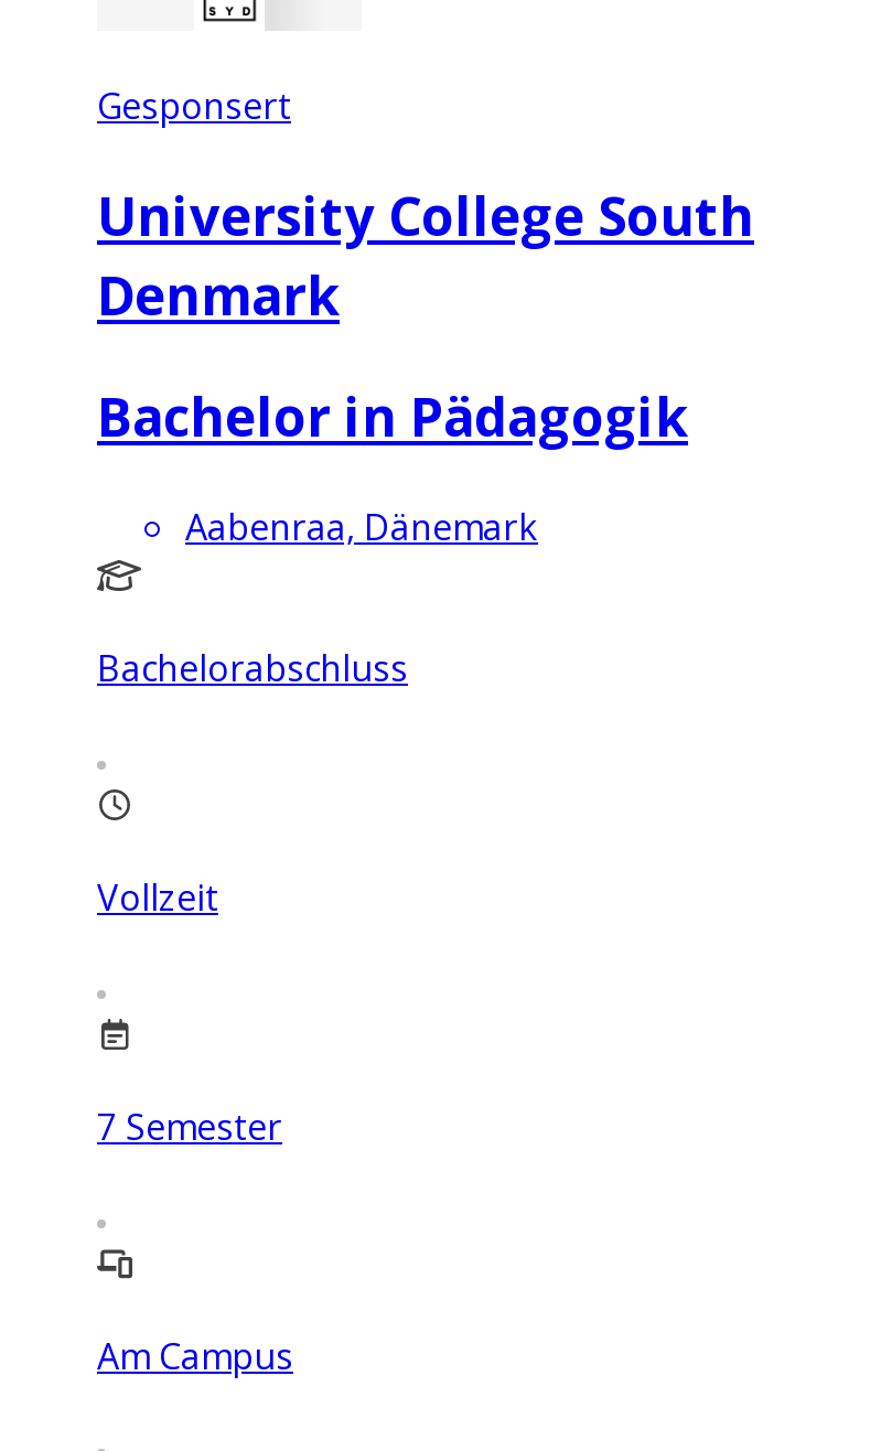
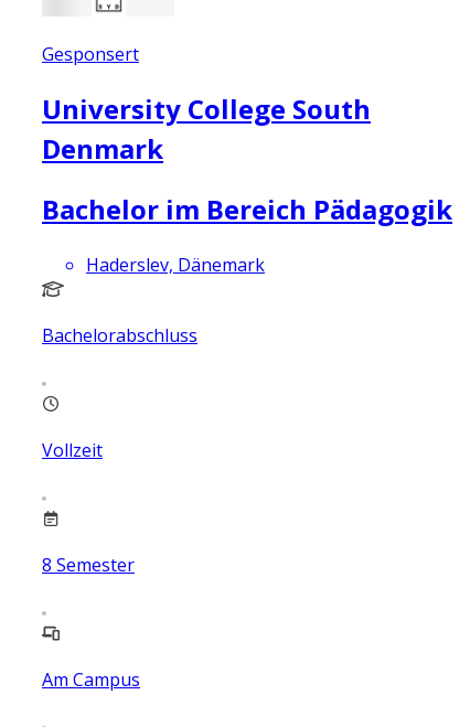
[97,380,688,453] Bachelor in Pädagogik -> [42,191,452,228] Bachelor im Bereich Pädagogik
[185,503,538,552] Aabenraa, Dänemark -> [86,253,265,277] Haderslev, Dänemark
[97,1103,282,1152] 7 Semester -> [42,553,135,577] 8 Semester

